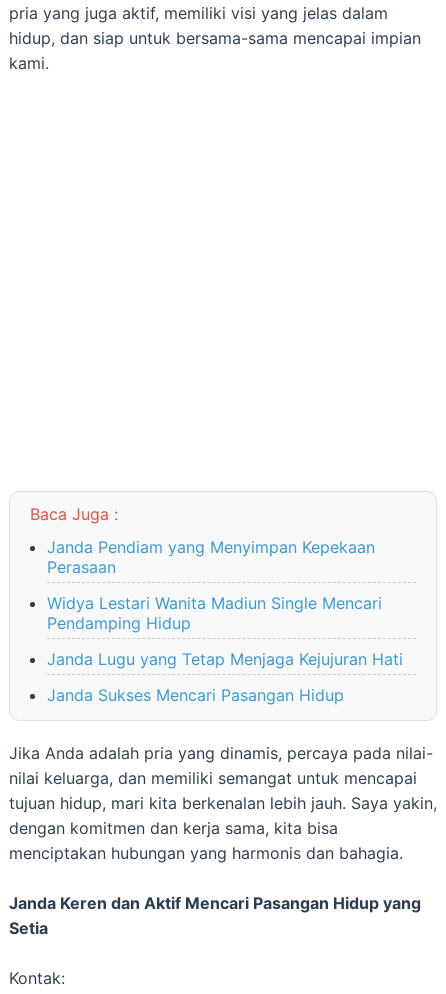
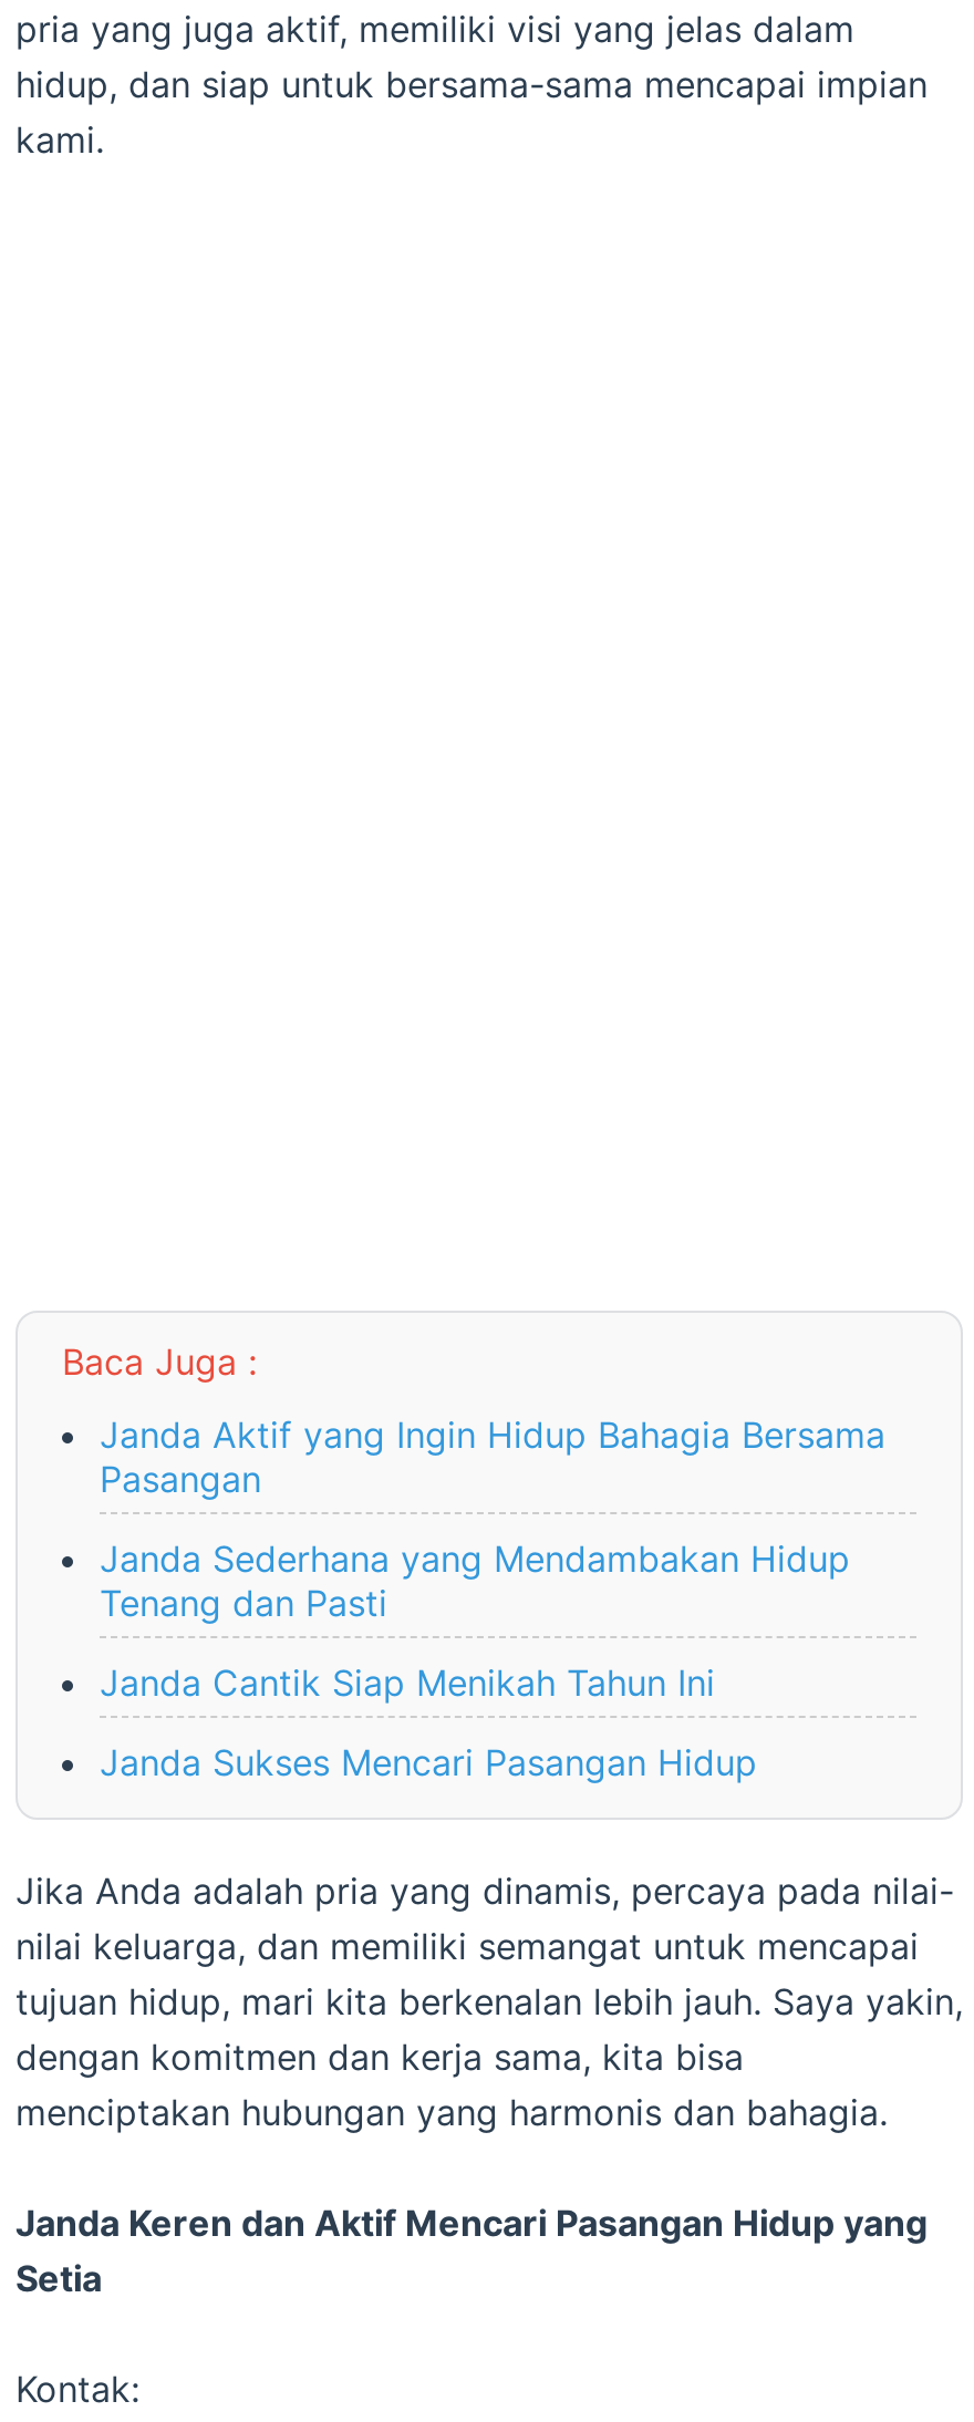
[47,537,375,577] Janda Pendiam yang Menyimpan Kepekaan | Perasaan -> [100,1412,885,1501] Janda Aktif yang Ingin Hidup Bahagia Bersama | Pasangan
[47,593,382,633] Widya Lestari Wanita Madiun Single Mencari | Pendamping Hidup -> [100,1536,850,1625] Janda Sederhana yang Mendambakan Hidup | Tenang dan Pasti
[47,649,403,669] Janda Lugu yang Tetap Menjaga Kejujuran Hati -> [100,1660,715,1704] Janda Cantik Siap Menikah Tahun Ini

